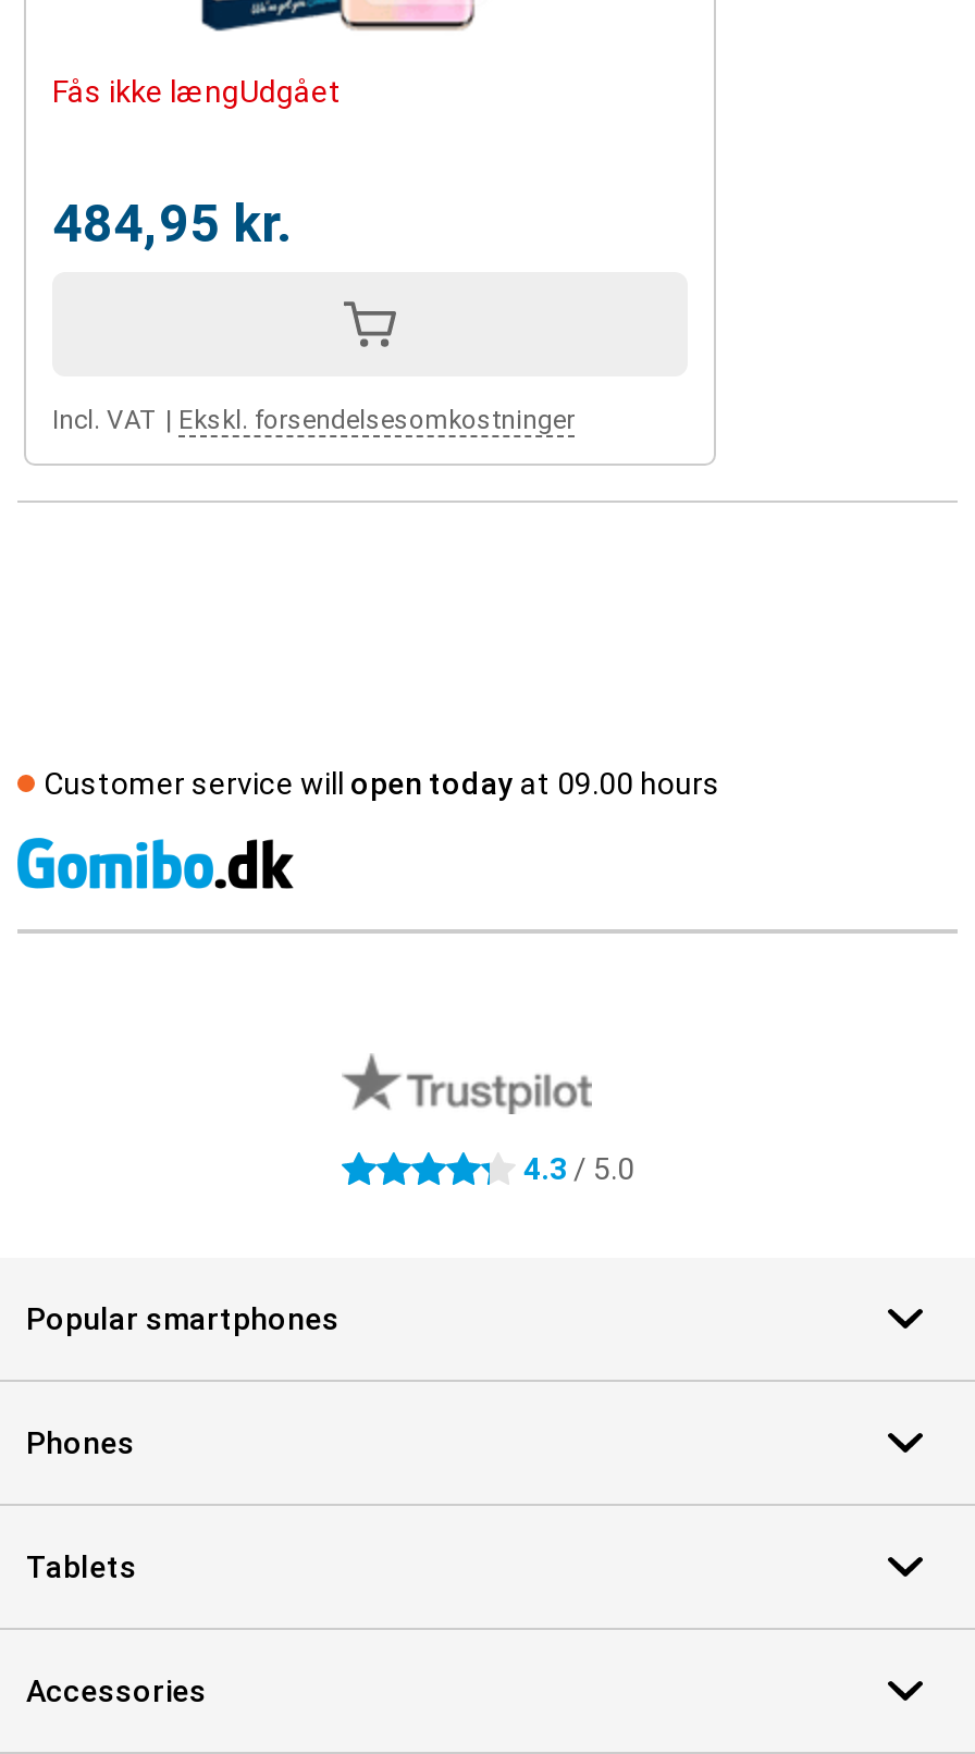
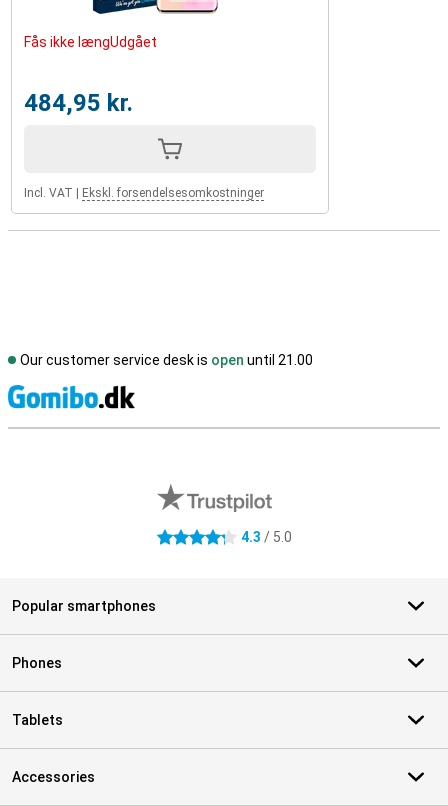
[44,766,720,801] Customer service will open today at 09.00 hours -> [20,352,313,368] Our customer service desk is open until 21.00

